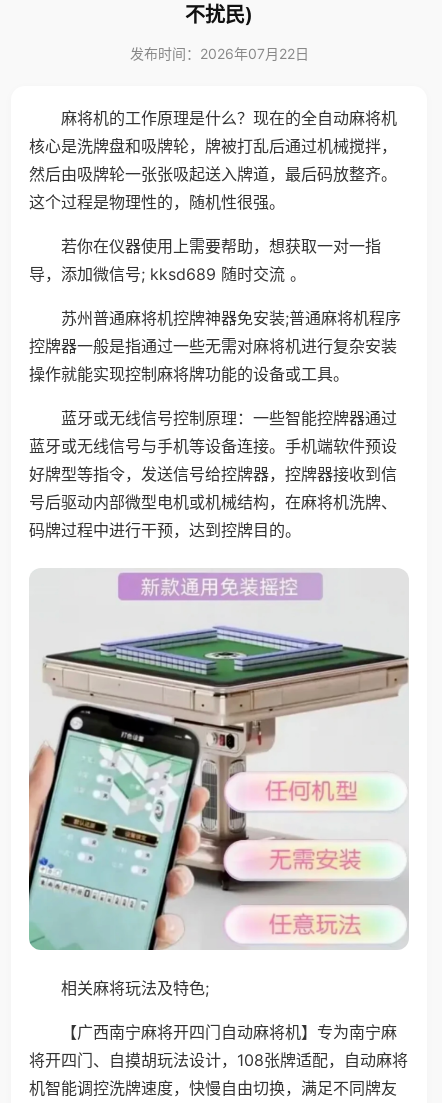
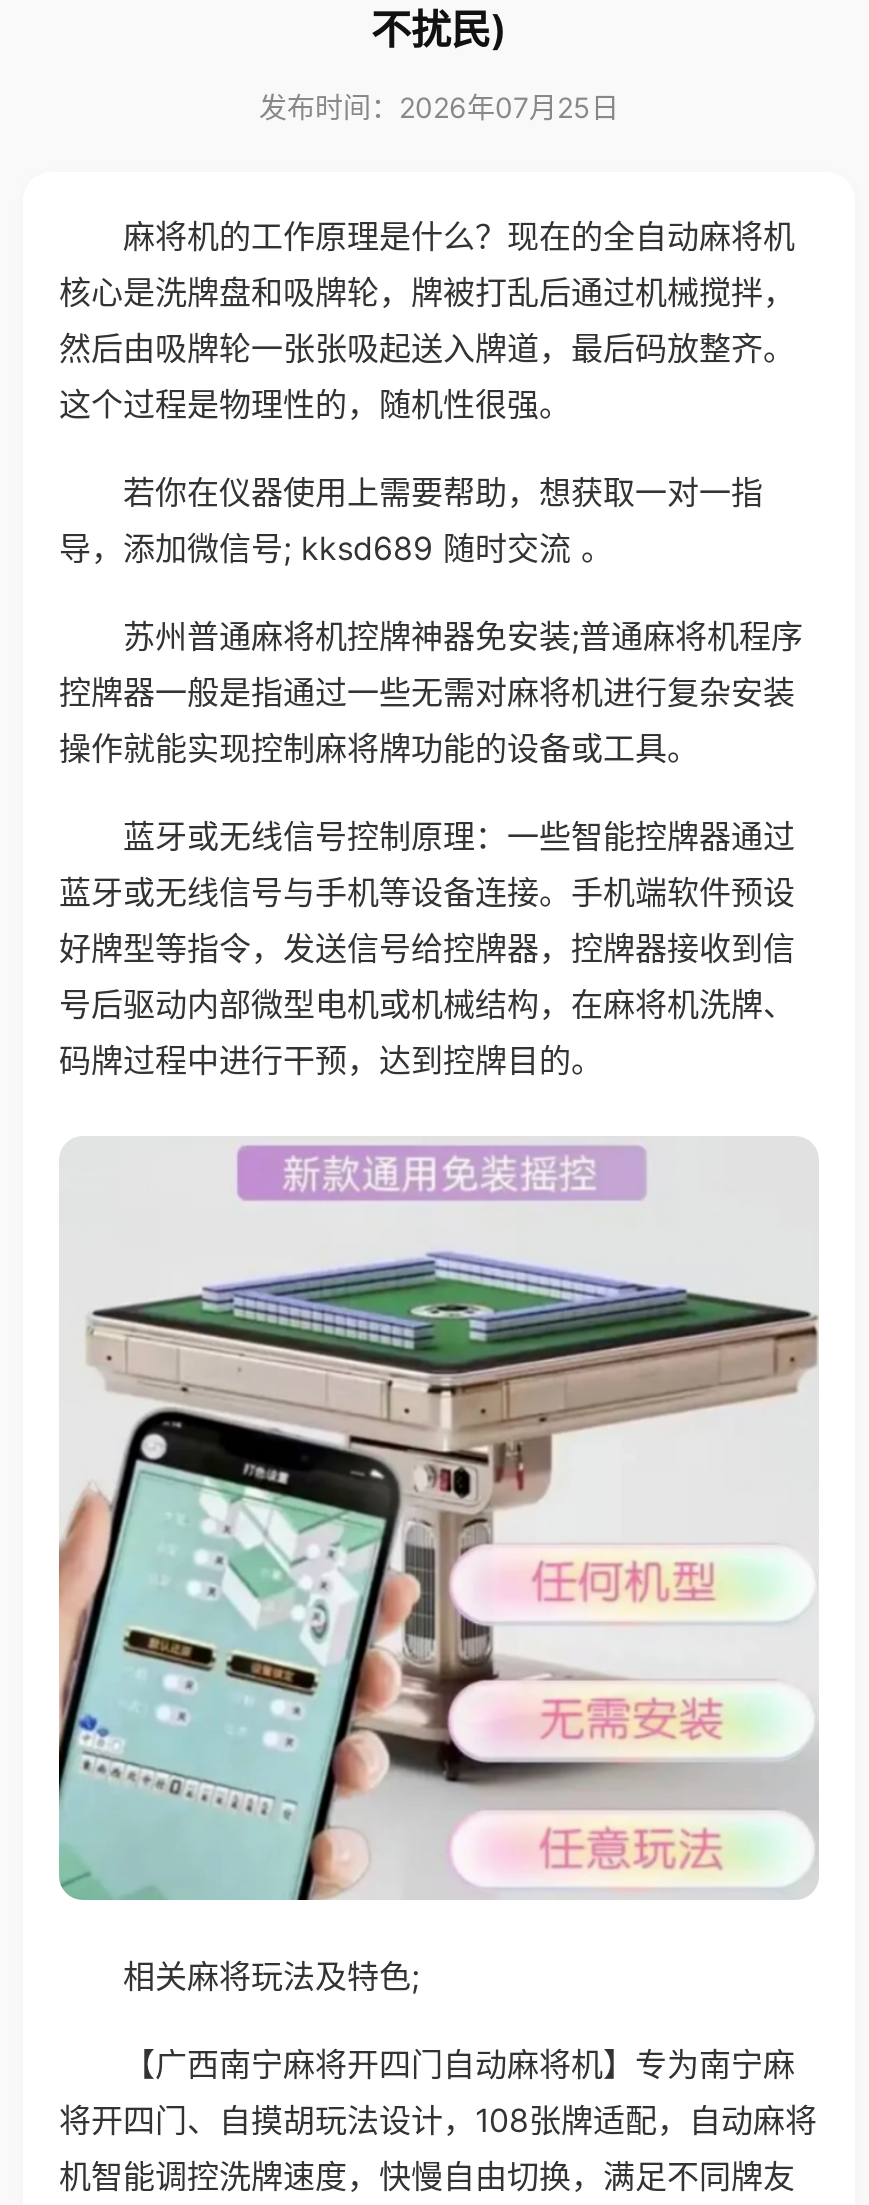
[129,45,308,62] 发布时间：2026年07月22日 -> [259,90,619,124] 发布时间：2026年07月25日

